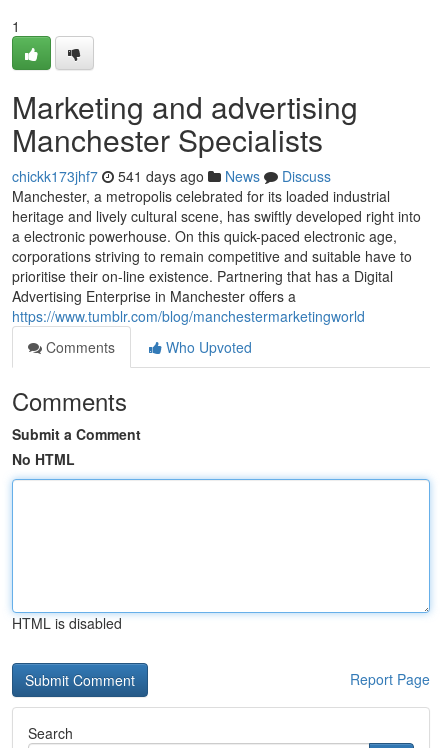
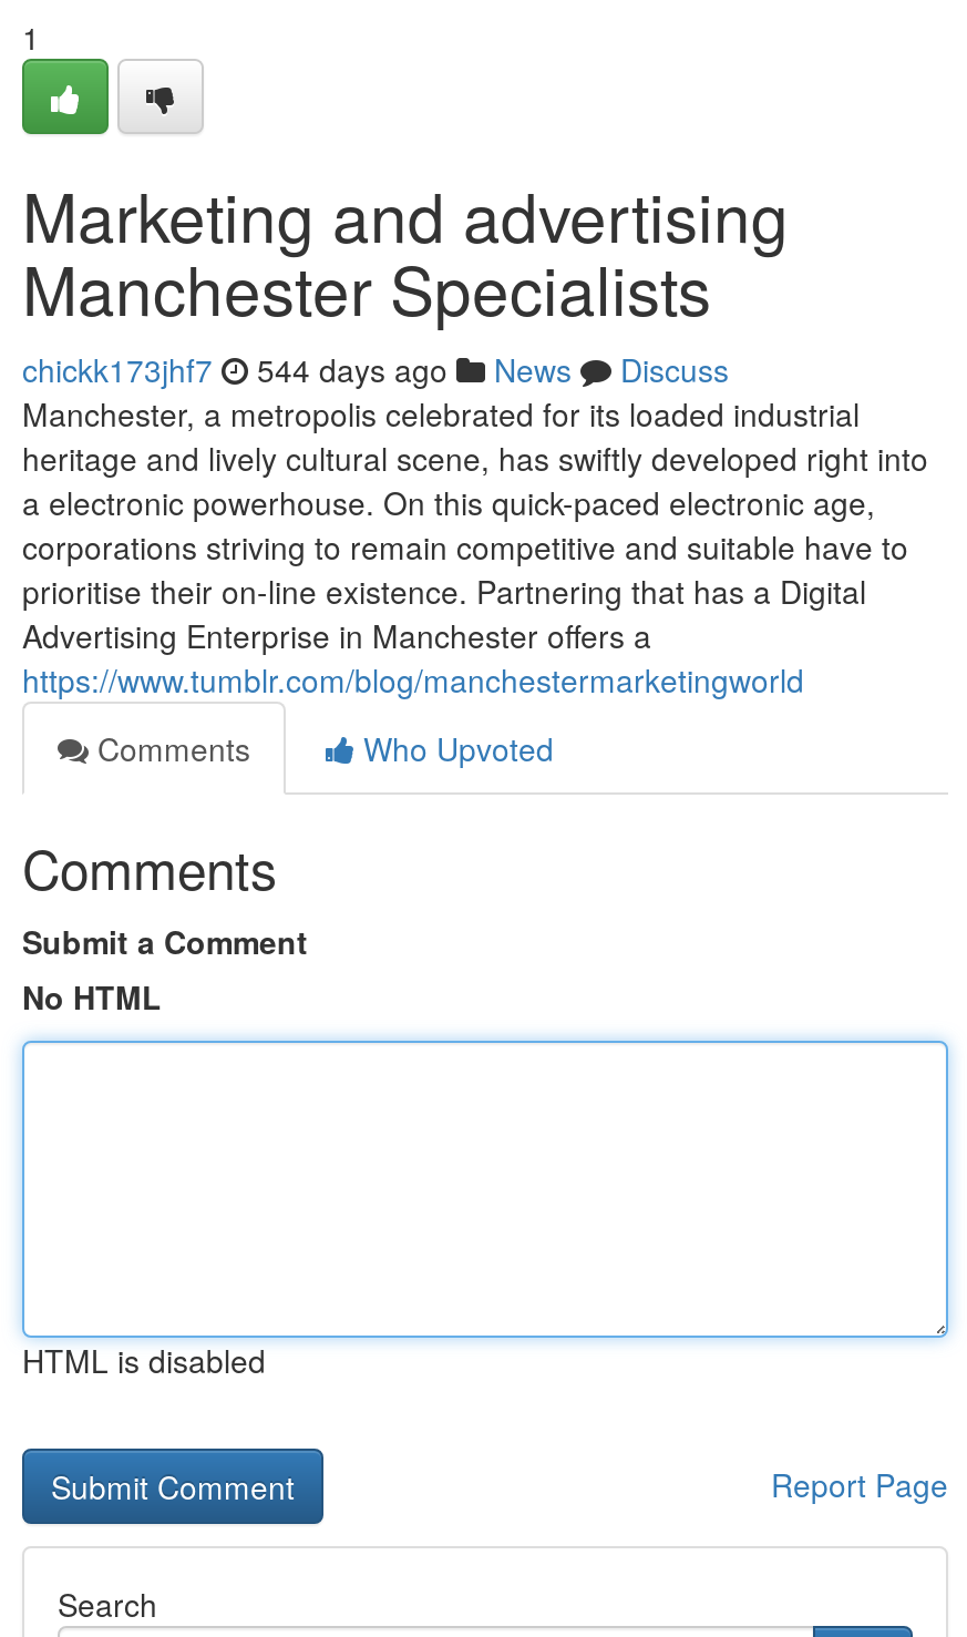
[12,166,331,186] chickk173jhf7 541 days ago News Discuss -> [22,347,729,391] chickk173jhf7 544 days ago News Discuss

